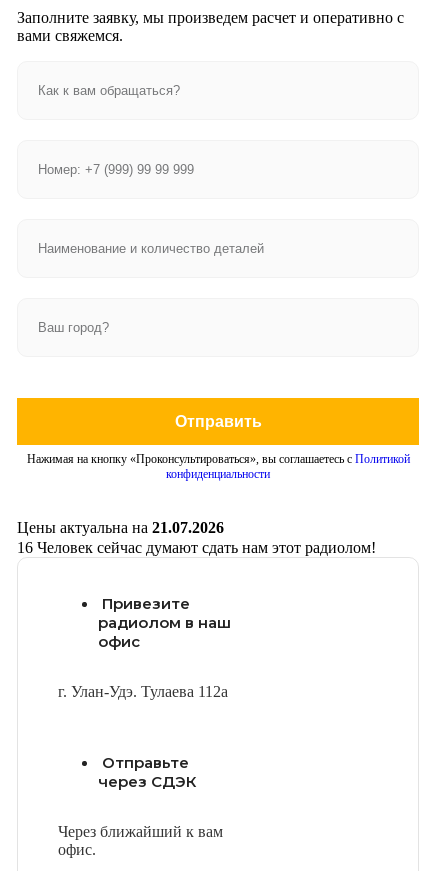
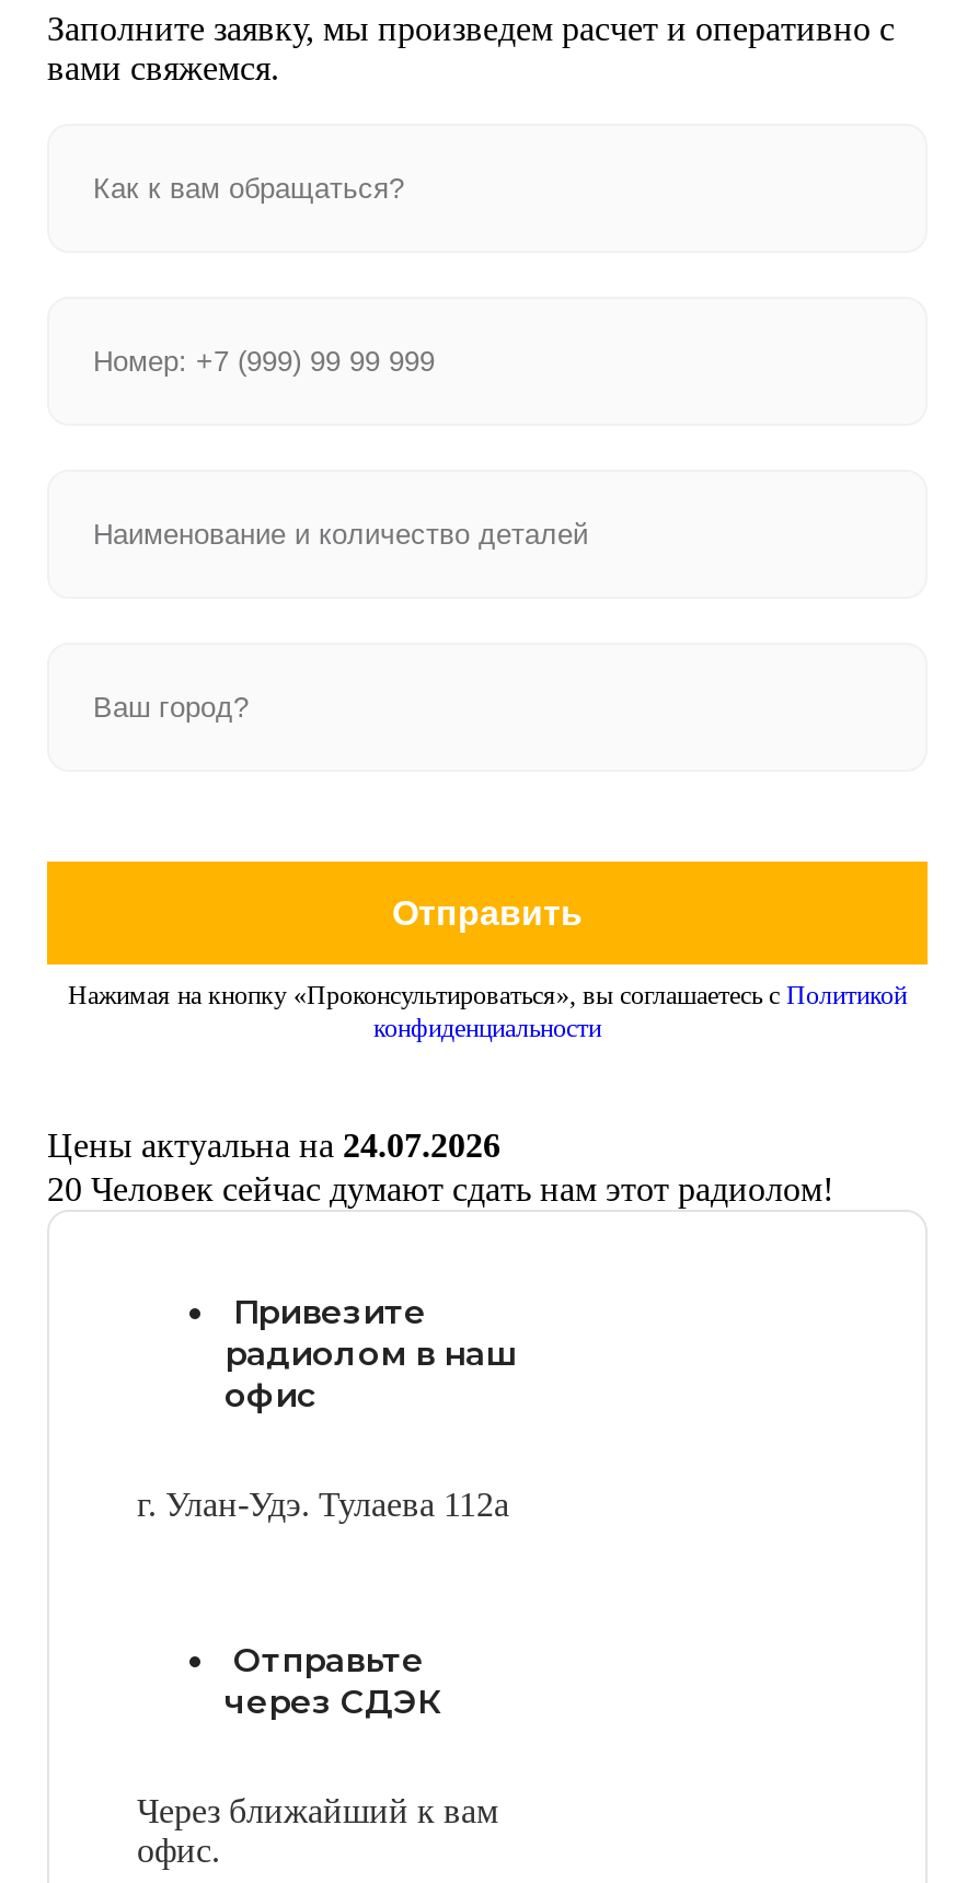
[17,519,224,536] Цены актуальна на 21.07.2026 -> [47,1127,500,1164] Цены актуальна на 24.07.2026
[17,539,376,556] 16 Человек сейчас думают сдать нам этот радиолом! -> [47,1170,833,1208] 20 Человек сейчас думают сдать нам этот радиолом!

